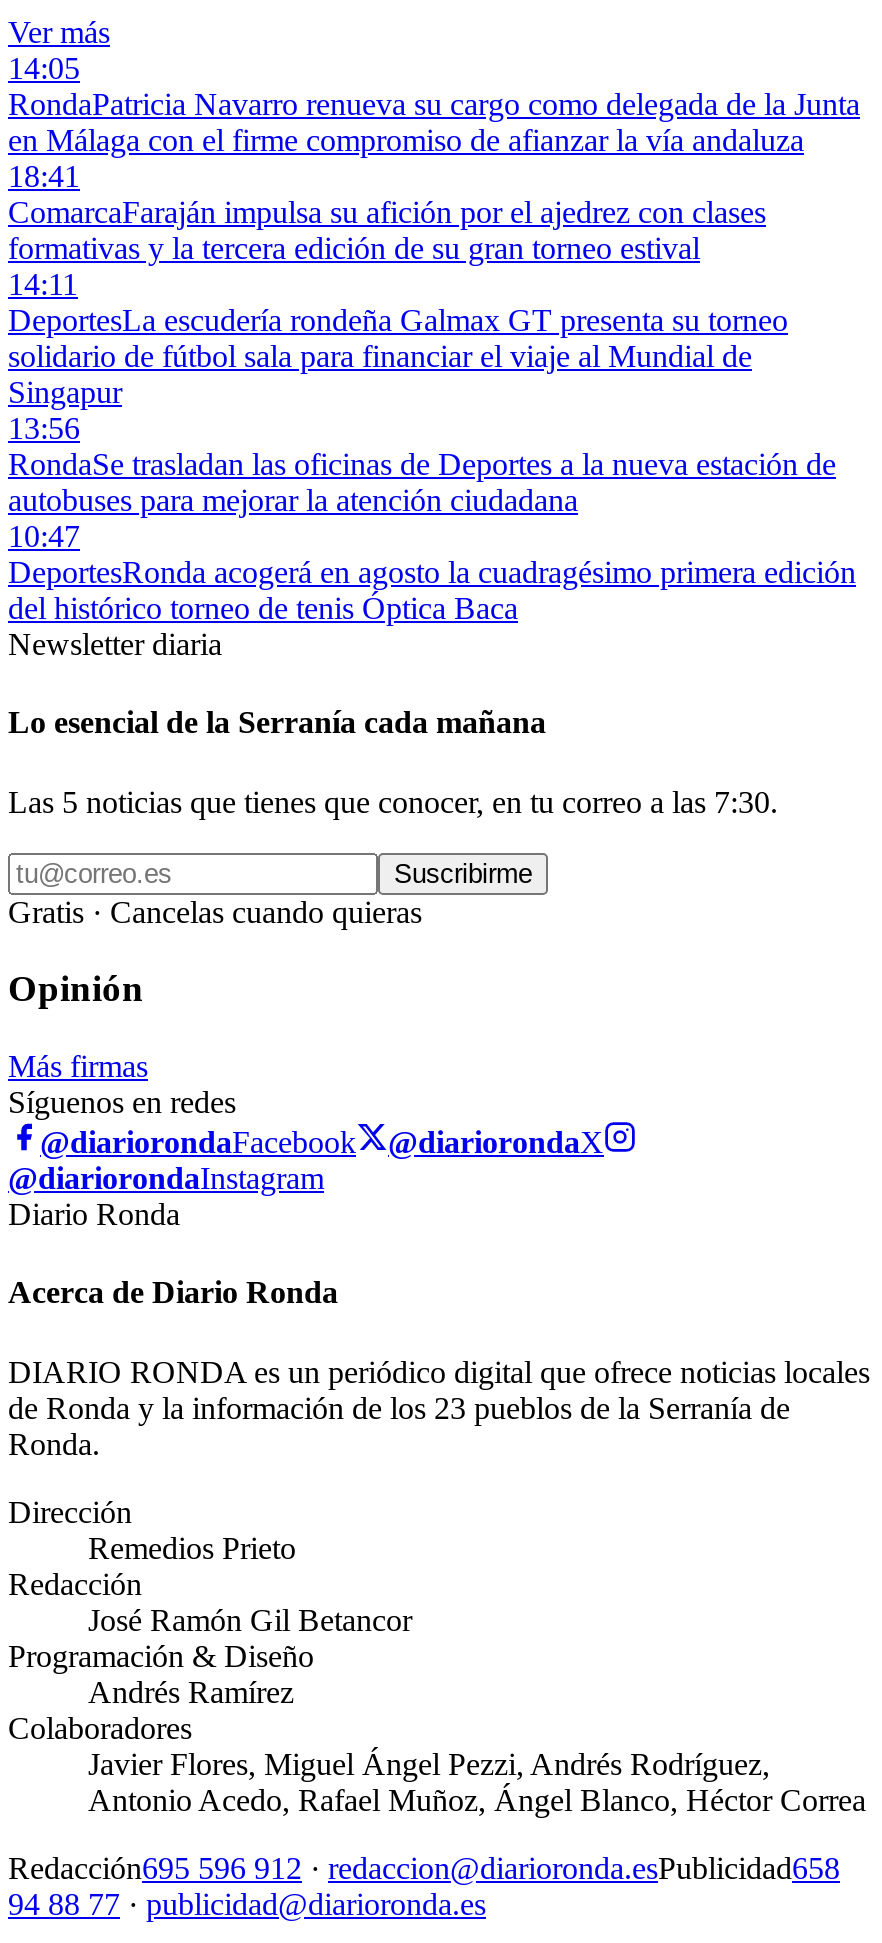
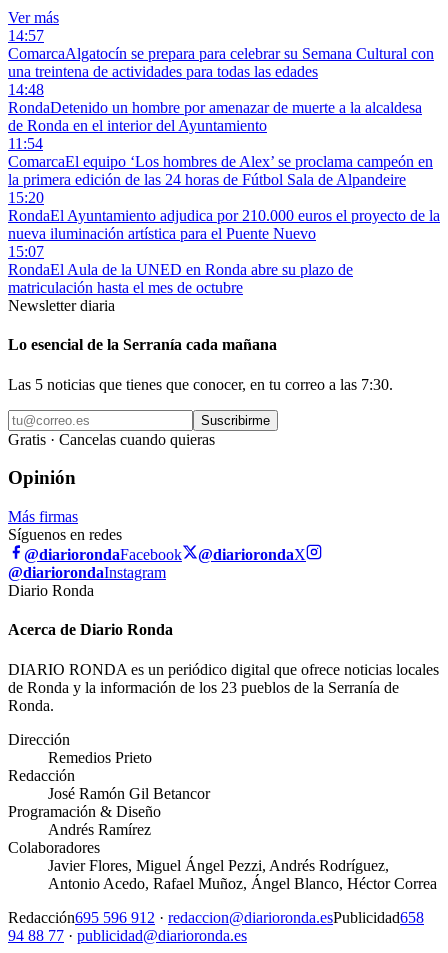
[8,51,860,625] 14:05 | RondaPatricia Navarro renueva su cargo como delegada de la Junta | en Málaga con el firme compromiso de afianzar la vía andaluza | 18:41 | ComarcaFaraján impulsa su afición por el ajedrez con clases | formativas y la tercera edición de su gran torneo estival | 14:11 | DeportesLa escudería rondeña Galmax GT presenta su torneo | solidario de fútbol sala para financiar el viaje al Mundial de | Singapur | 13:56 | RondaSe trasladan las oficinas de Deportes a la nueva estación de | autobuses para mejorar la atención ciudadana | 10:47 | DeportesRonda acogerá en agosto la cuadragésimo primera edición | del histórico torneo de tenis Óptica Baca -> [8,27,440,296] 14:57 | ComarcaAlgatocín se prepara para celebrar su Semana Cultural con | una treintena de actividades para todas las edades | 14:48 | RondaDetenido un hombre por amenazar de muerte a la alcaldesa | de Ronda en el interior del Ayuntamiento | 11:54 | ComarcaEl equipo ‘Los hombres de Alex’ se proclama campeón en | la primera edición de las 24 horas de Fútbol Sala de Alpandeire | 15:20 | RondaEl Ayuntamiento adjudica por 210.000 euros el proyecto de la | nueva iluminación artística para el Puente Nuevo | 15:07 | RondaEl Aula de la UNED en Ronda abre su plazo de | matriculación hasta el mes de octubre

